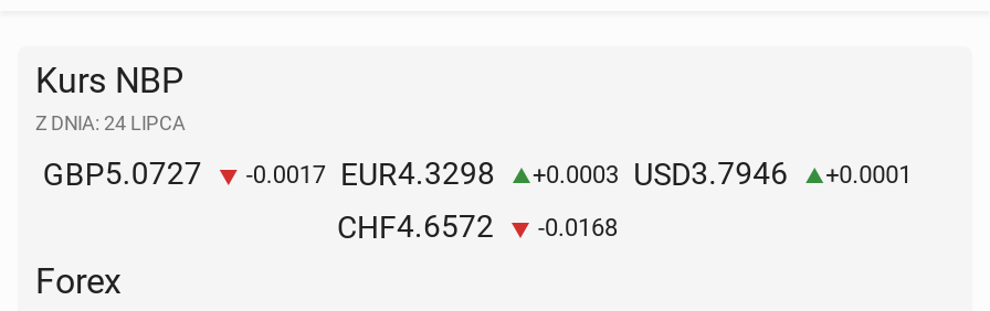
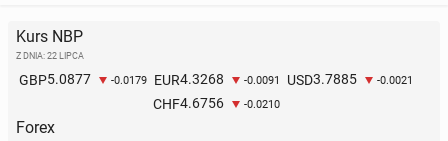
[35,113,186,135] Z DNIA: 24 LIPCA -> [16,51,84,61] Z DNIA: 22 LIPCA
[43,156,202,193] GBP5.0727 -> [19,71,91,88] GBP5.0877
[246,156,495,193] -0.0017 EUR4.3298 -> [111,71,224,88] -0.0179 EUR4.3268
[533,156,788,193] +0.0003 USD3.7946 -> [244,71,357,88] -0.0091 USD3.7885
[826,162,912,191] +0.0001 -> [377,74,413,87] -0.0021
[337,209,494,246] CHF4.6572 -> [152,95,223,112] CHF4.6756
[538,215,618,244] -0.0168 -> [243,98,279,111] -0.0210

